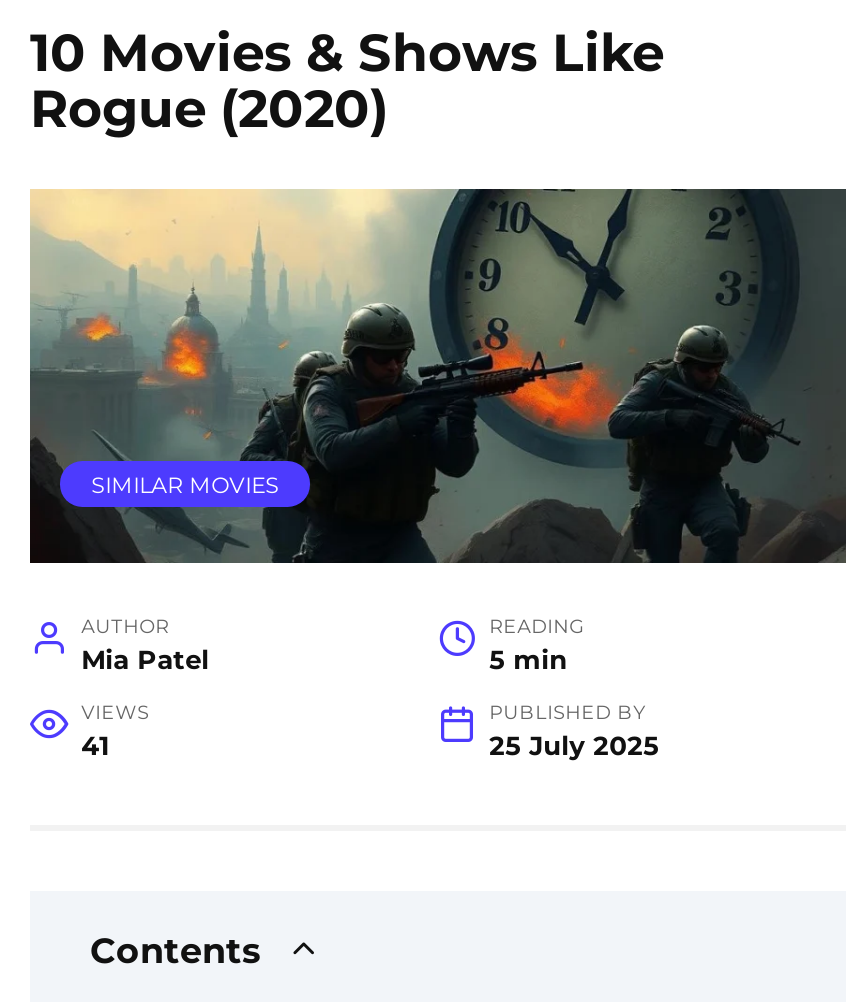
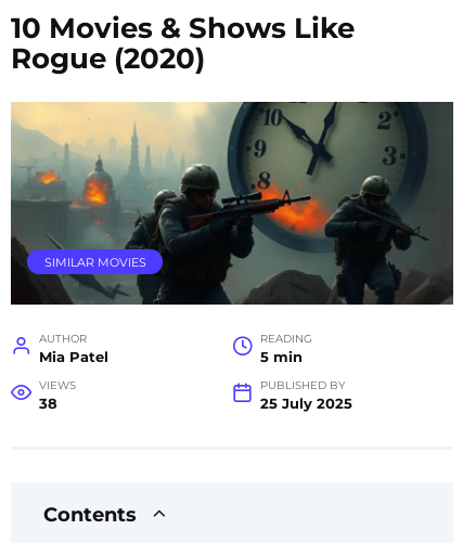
[81,732,109,762] 41 -> [39,396,57,412] 38

